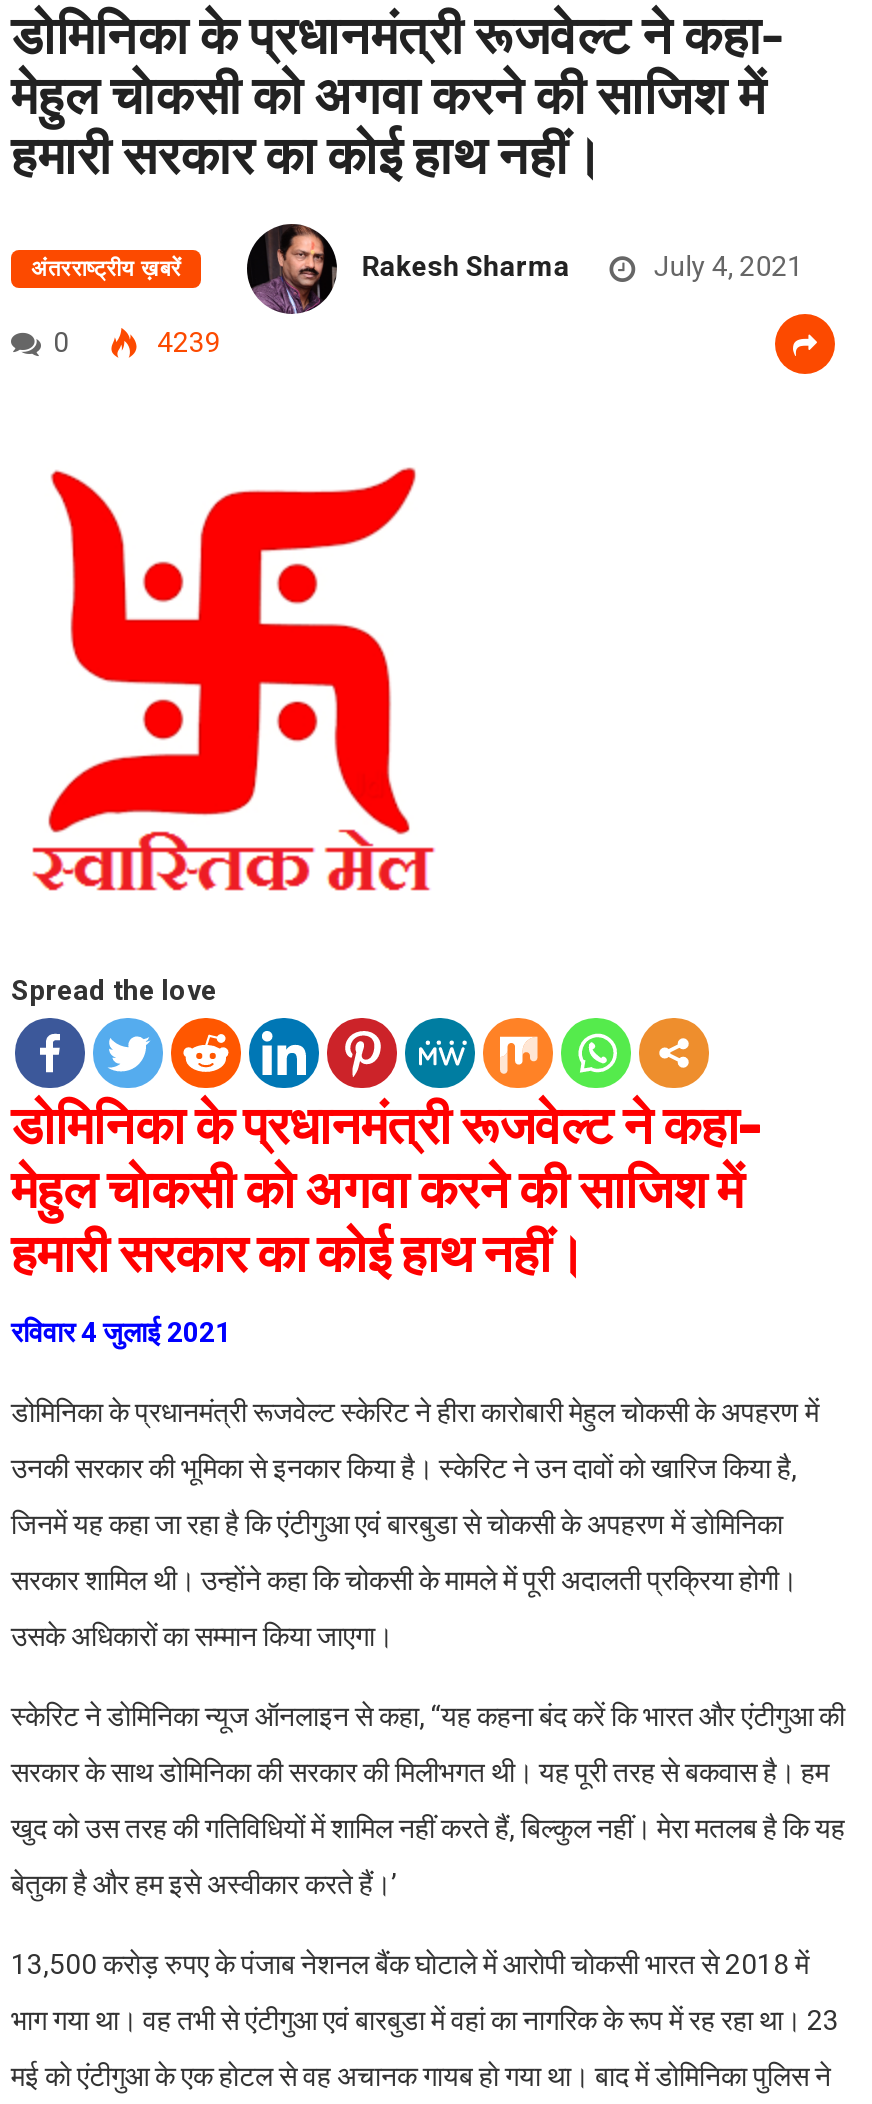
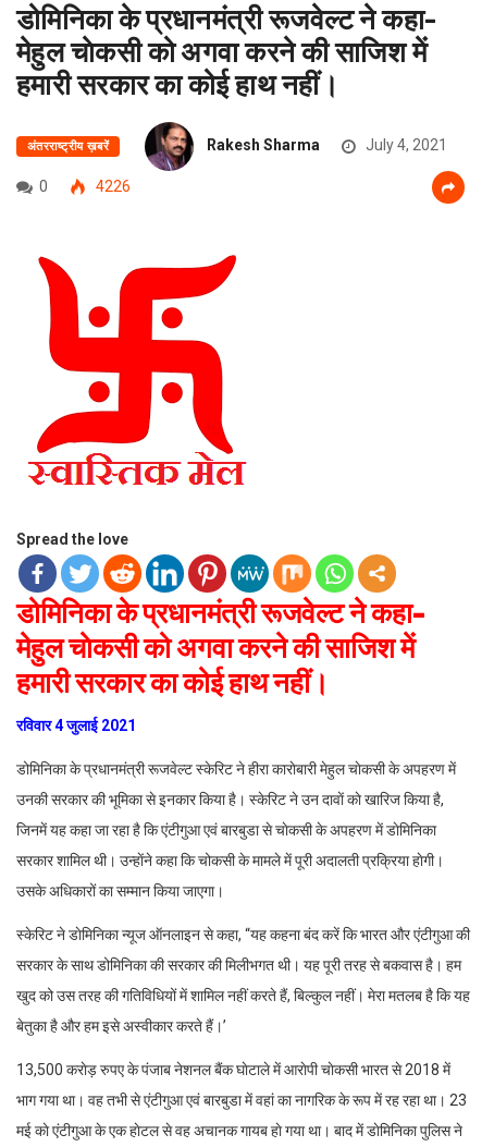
[151,325,221,357] 4239 -> [92,177,131,194] 4226

